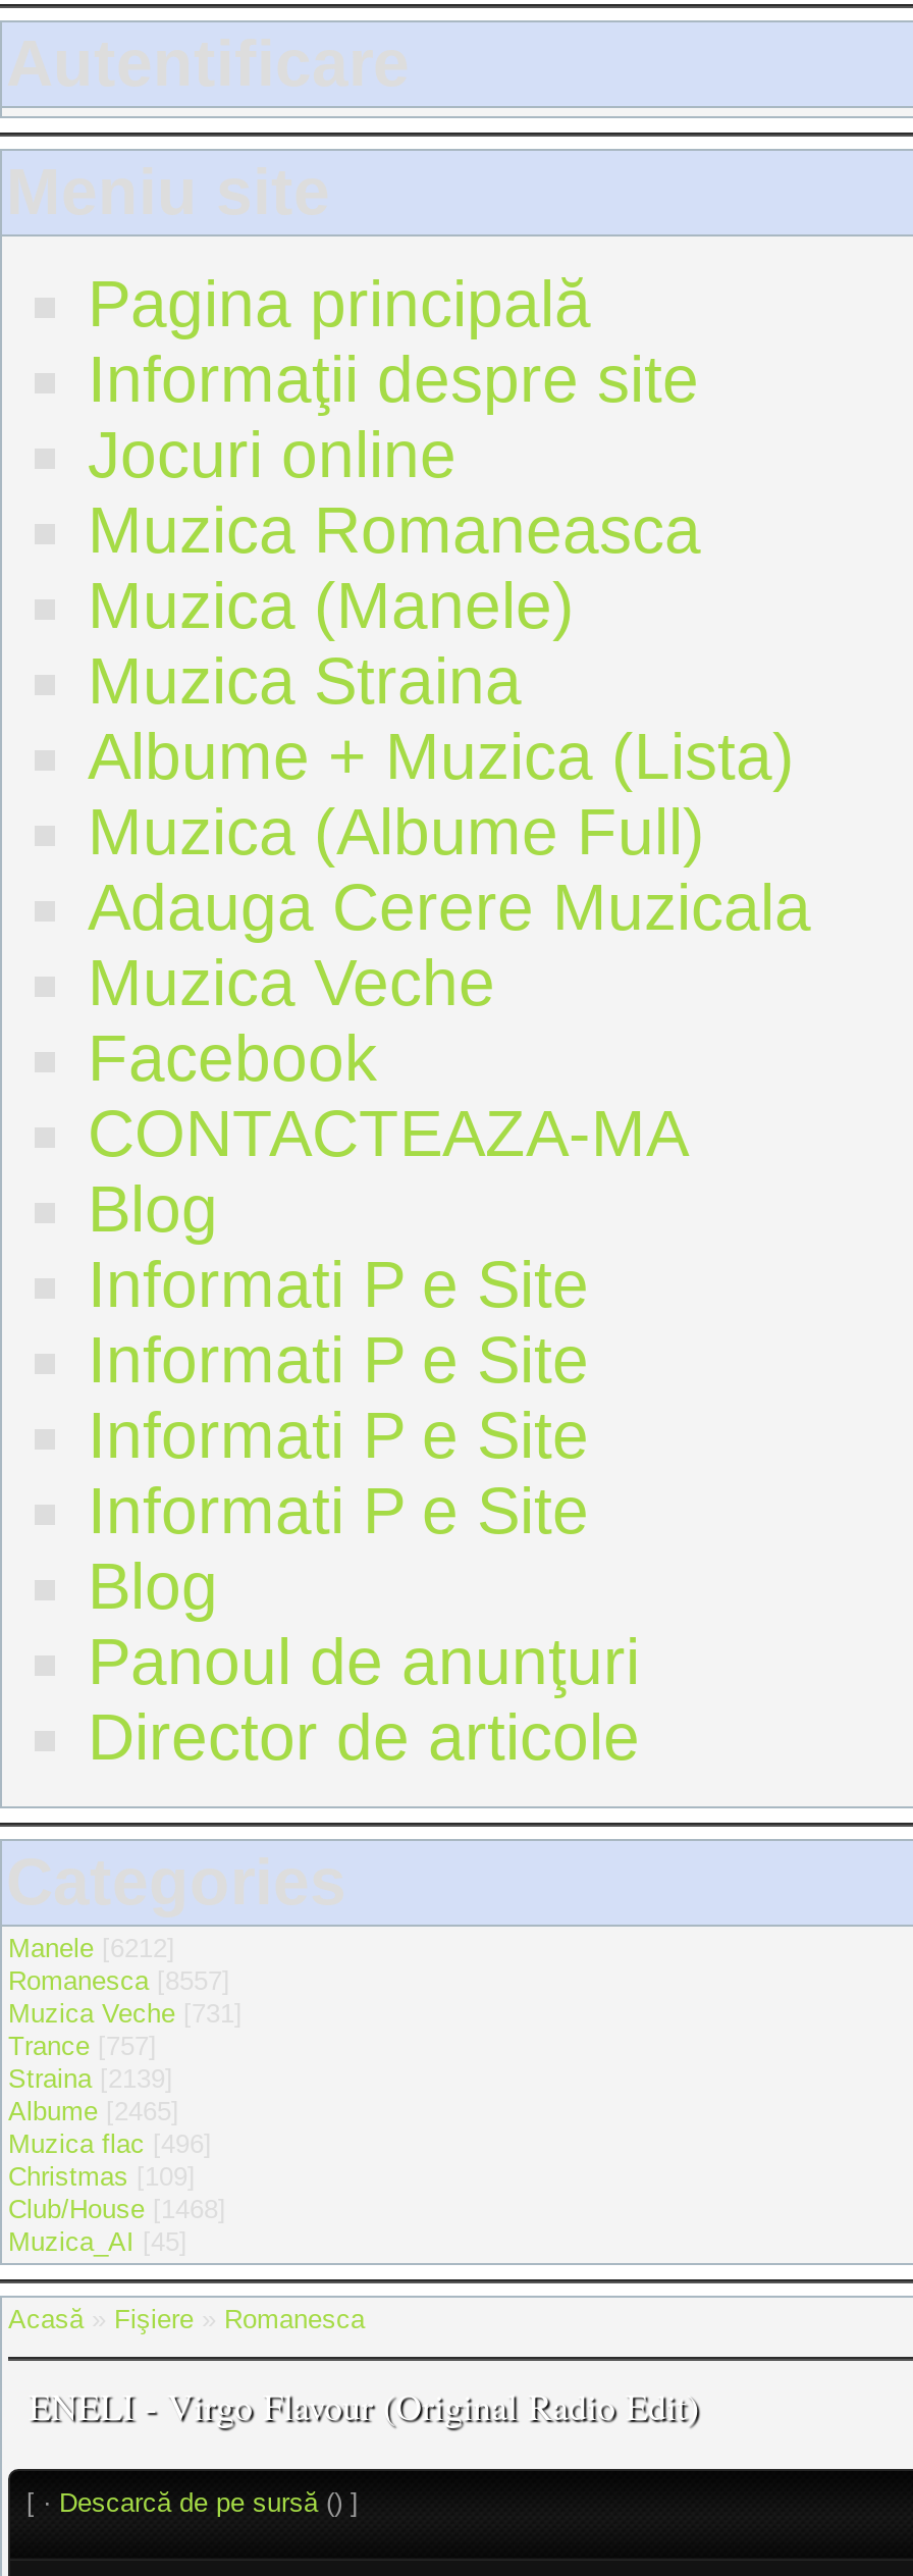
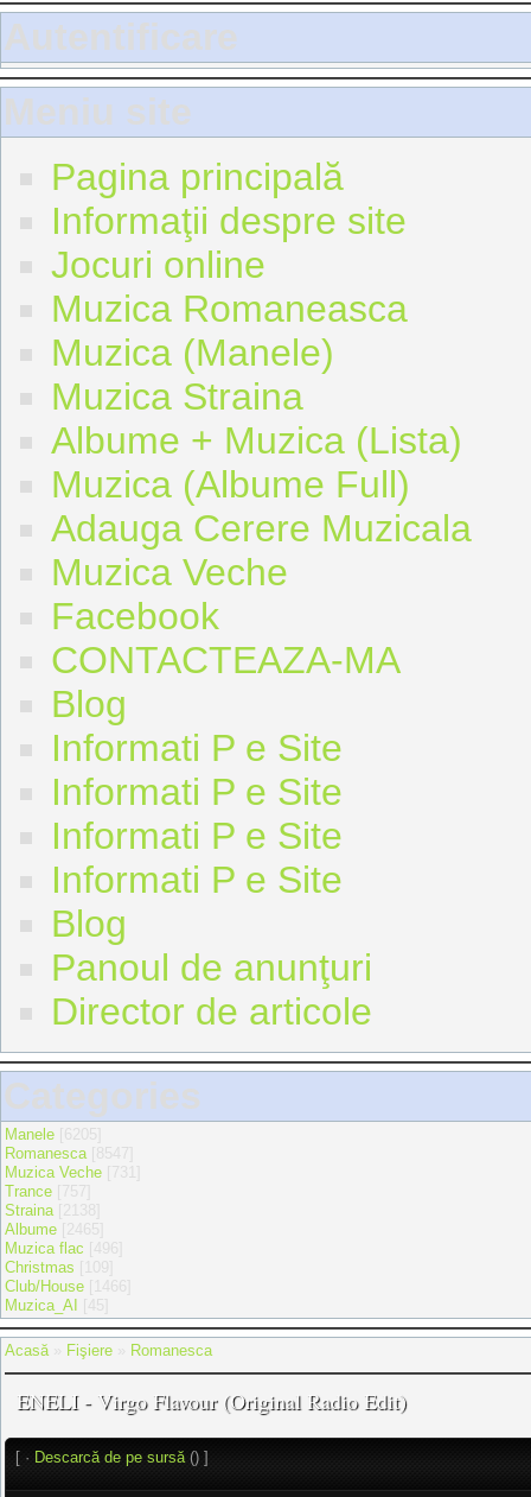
[8,1933,175,1963] Manele [6212] -> [5,1125,102,1143] Manele [6205]
[8,1965,230,1996] Romanesca [8557] -> [5,1144,134,1162] Romanesca [8547]
[8,2063,173,2094] Straina [2139] -> [5,1201,101,1219] Straina [2138]
[8,2194,226,2224] Club/House [1468] -> [5,1277,132,1295] Club/House [1466]

